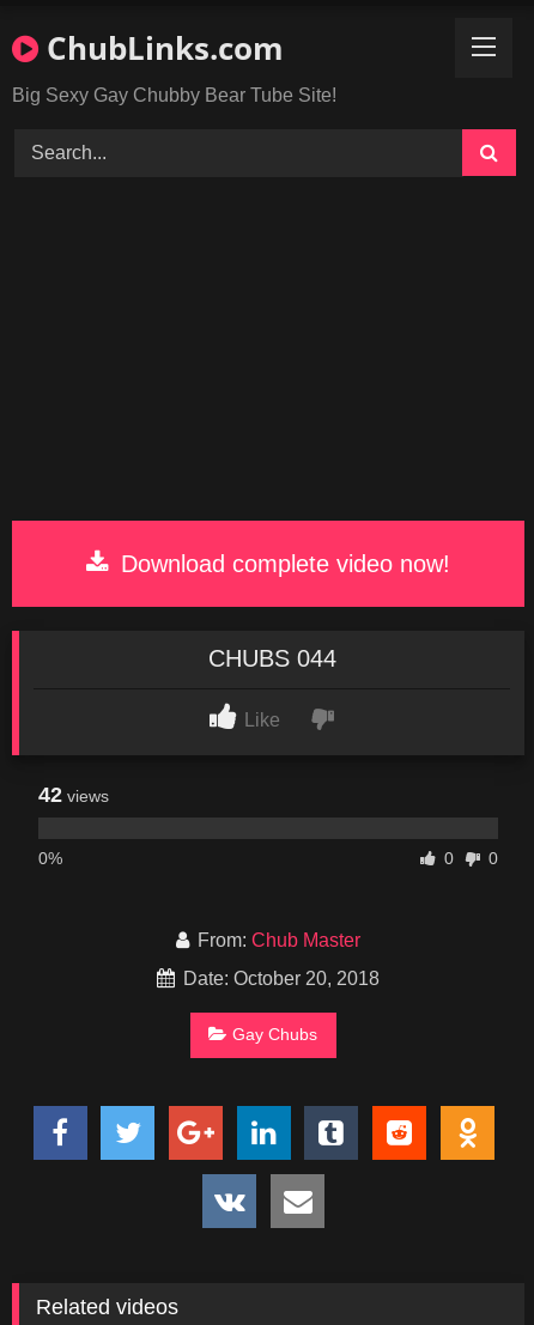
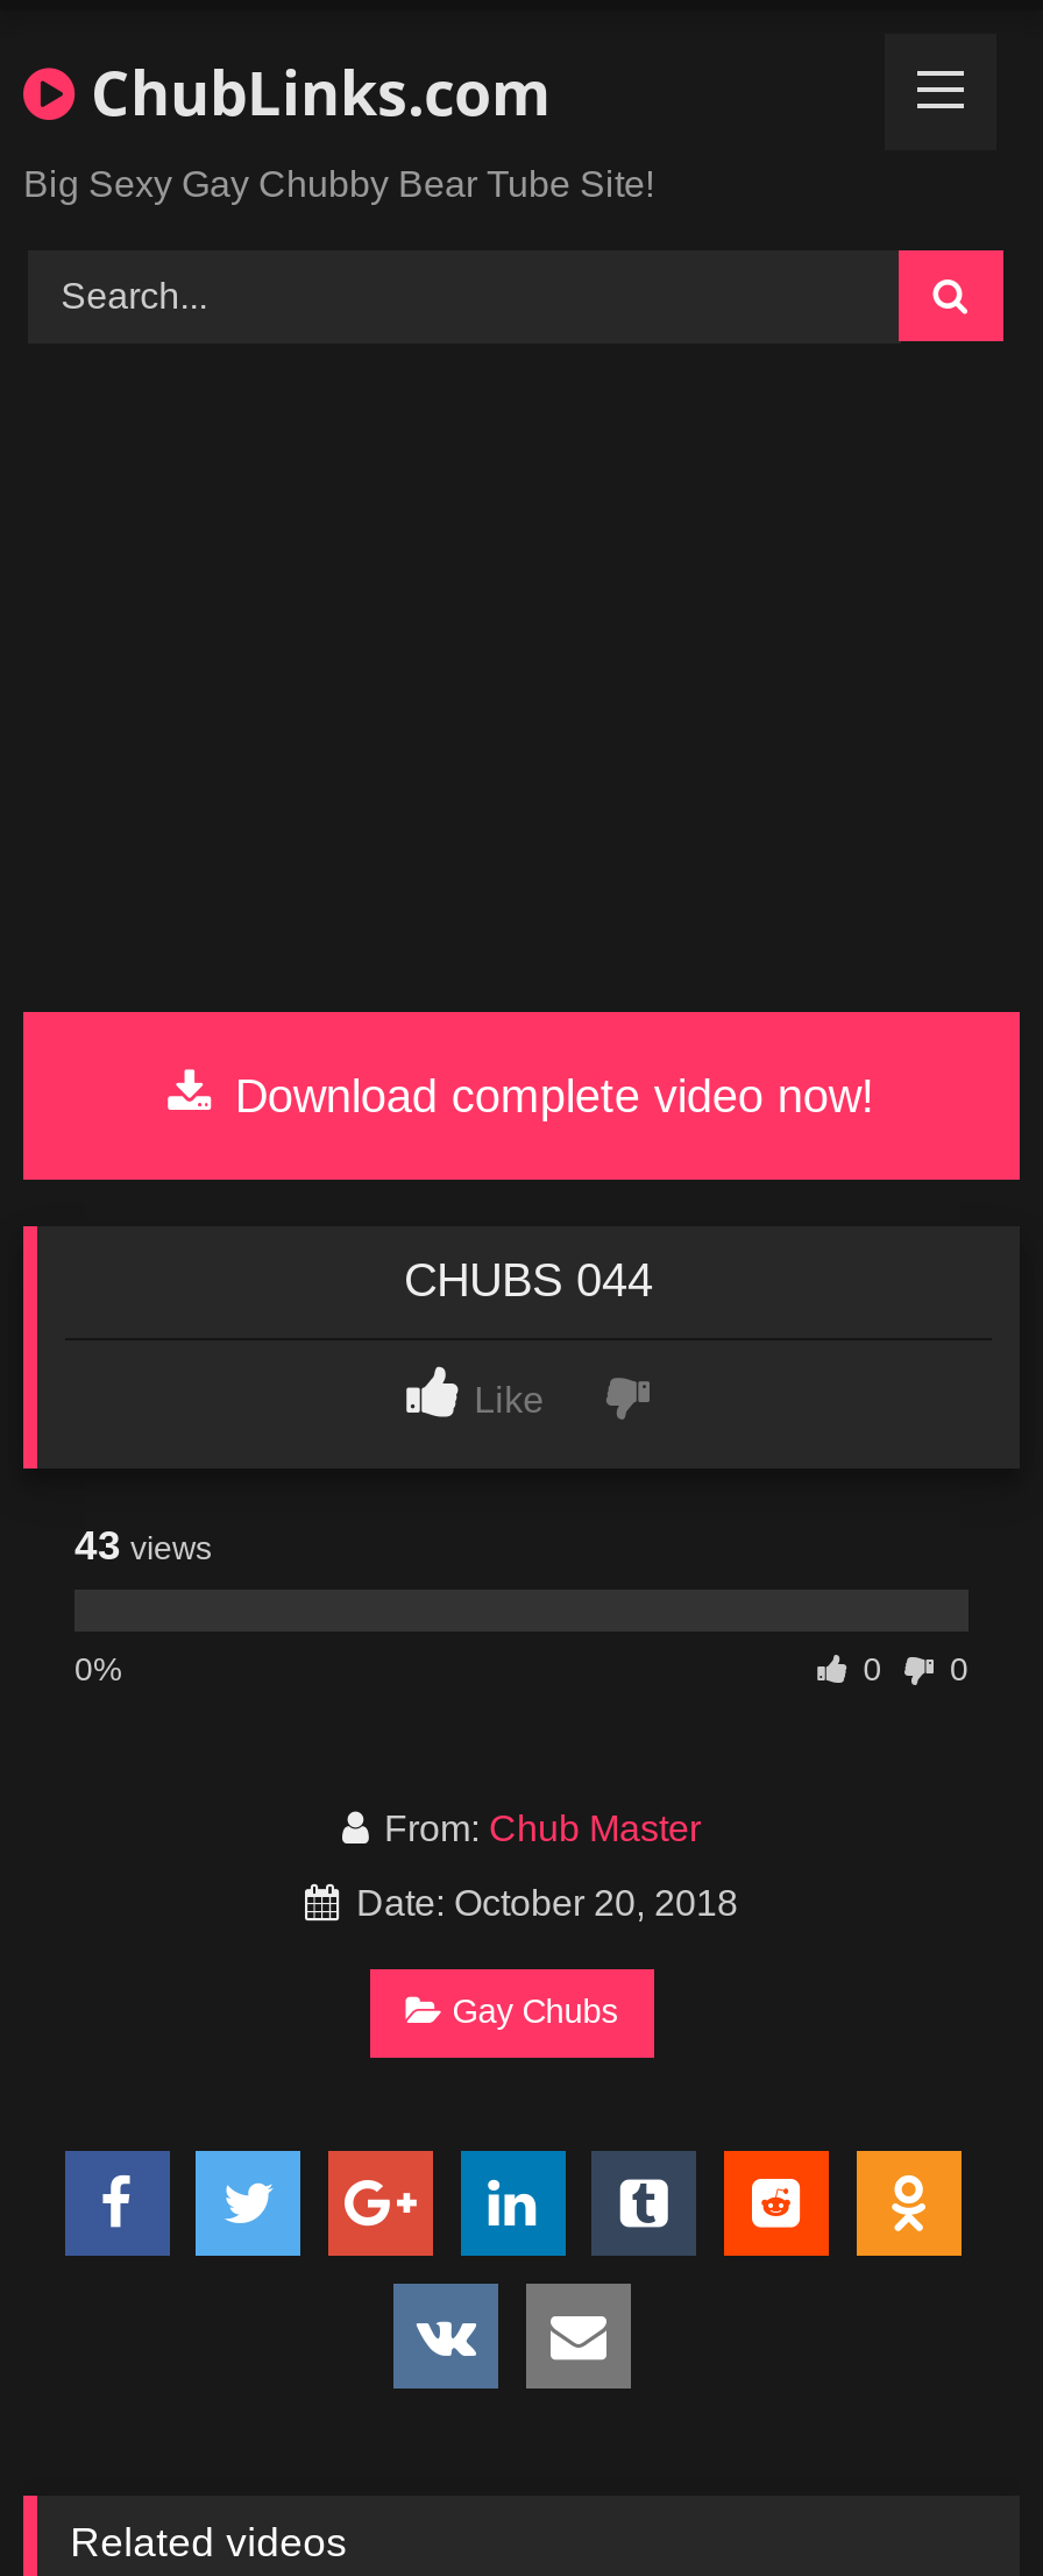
[38,783,109,807] 42 views -> [74,1522,212,1569] 43 views

